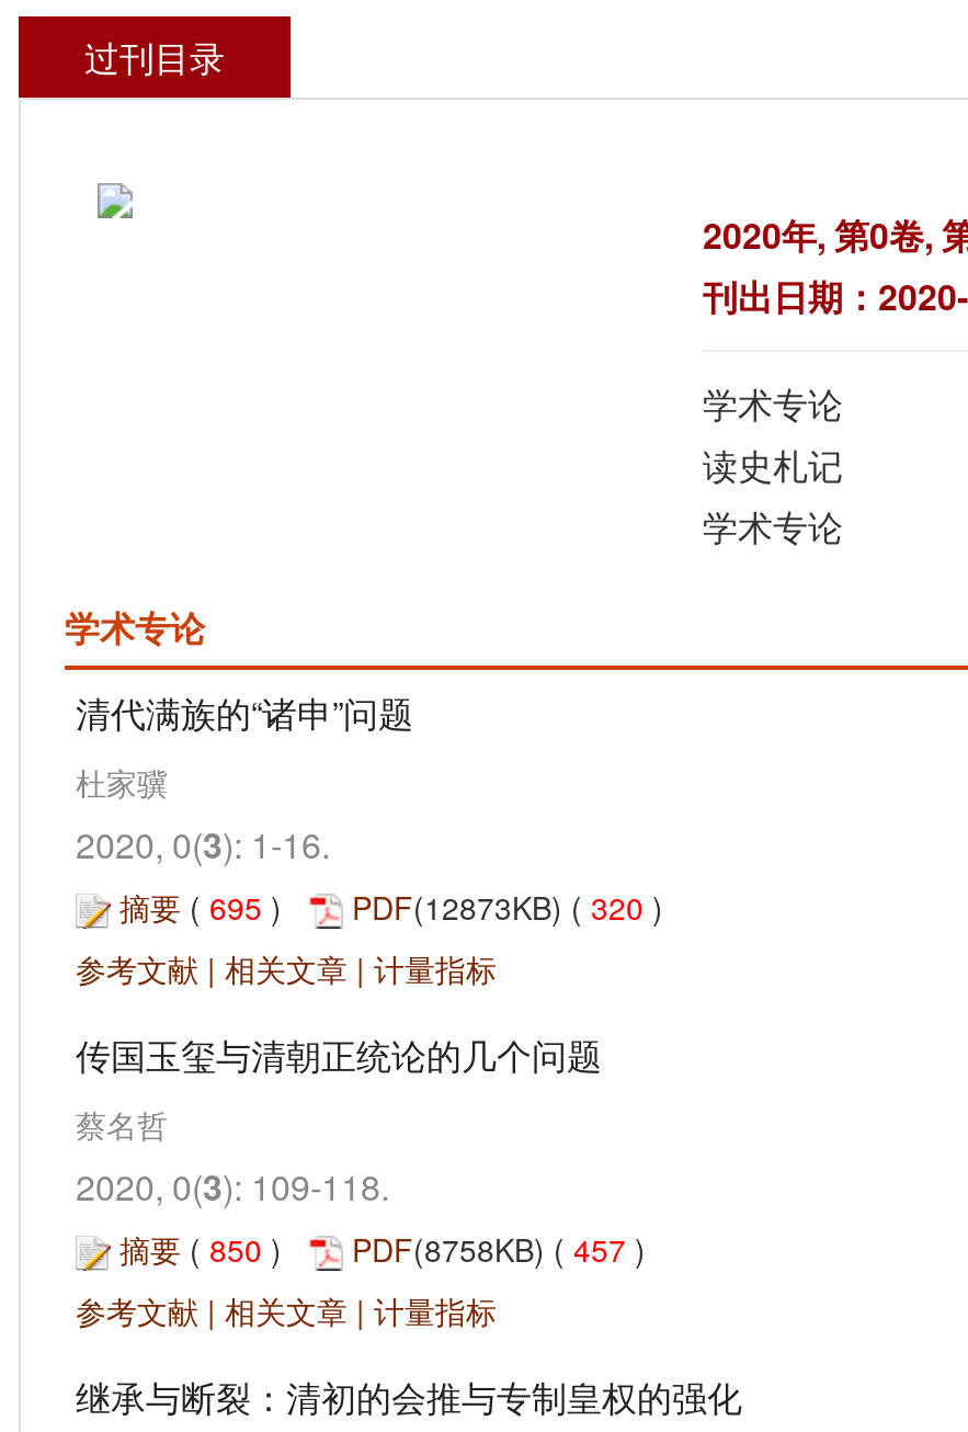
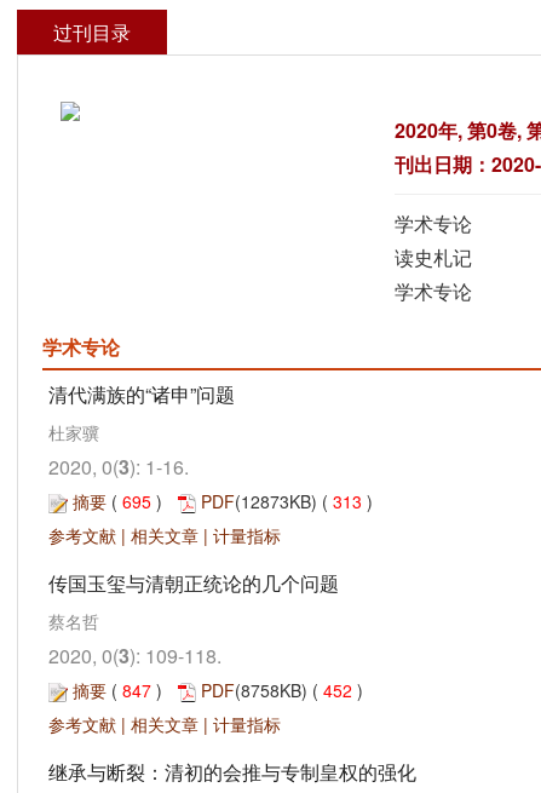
[119,885,681,929] 摘要( 695) PDF(12873KB) ( 320) -> [73,489,382,513] 摘要( 695) PDF(12873KB) ( 313)
[119,1227,308,1271] 摘要( 850) -> [73,678,177,702] 摘要( 847)
[352,1227,663,1271] PDF(8758KB) ( 457) -> [201,678,373,702] PDF(8758KB) ( 452)

